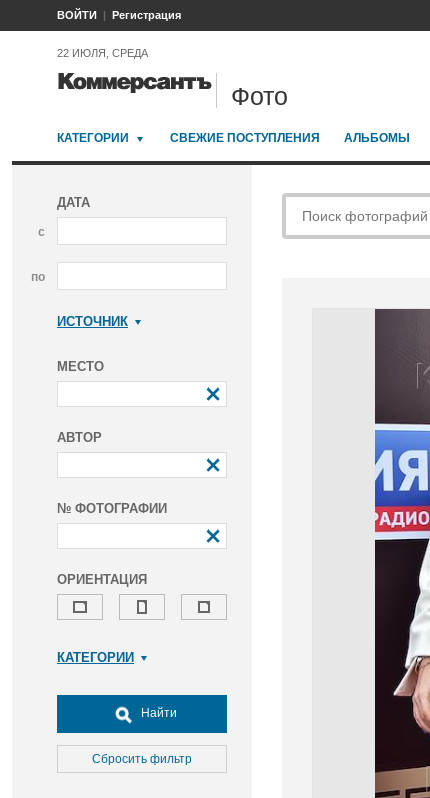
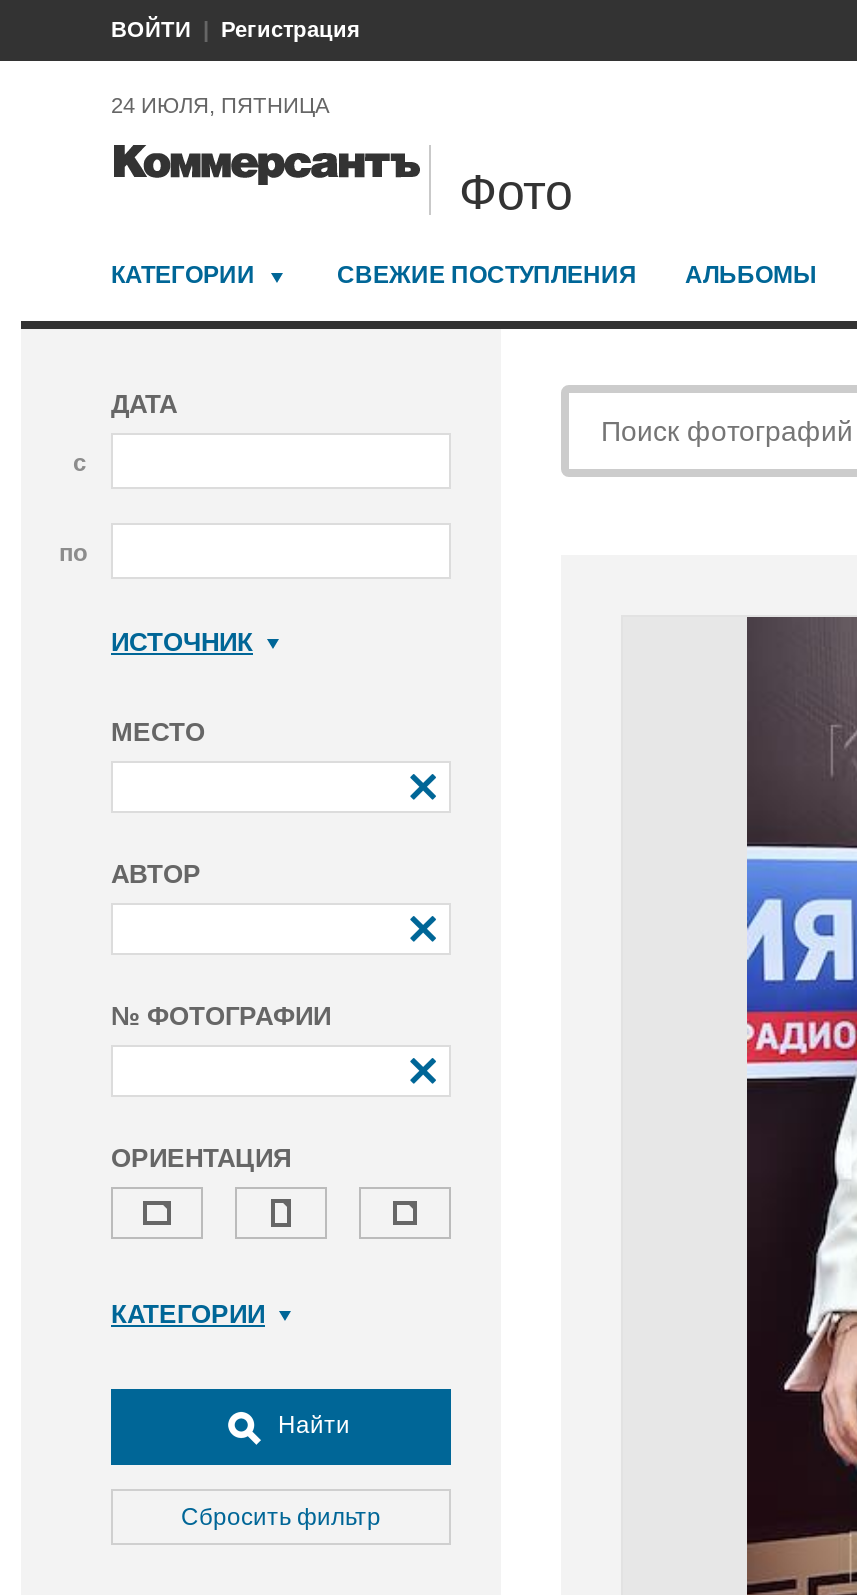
[57,47,148,59] 22 ИЮЛЯ, СРЕДА -> [111,93,329,117] 24 ИЮЛЯ, ПЯТНИЦА

